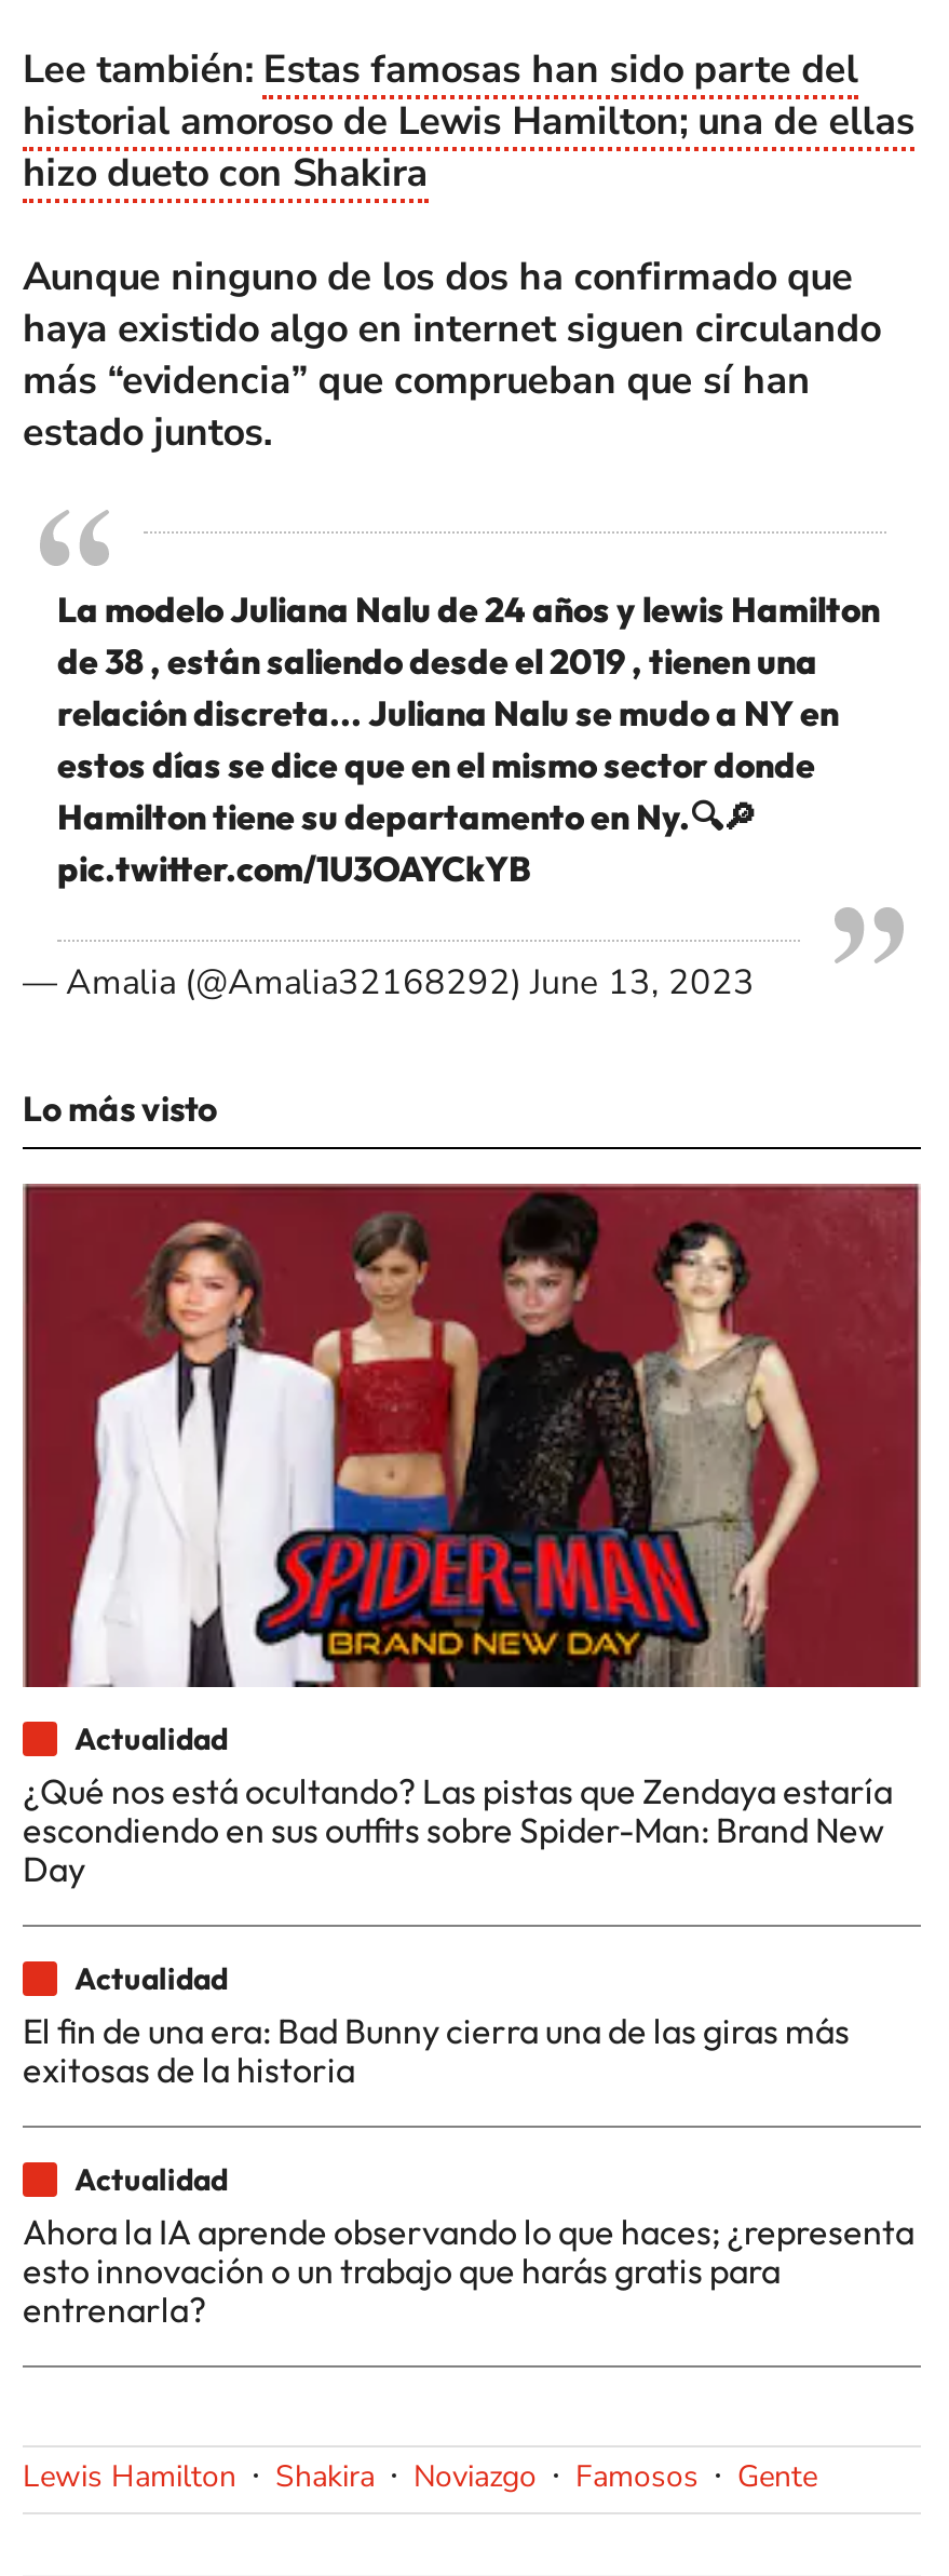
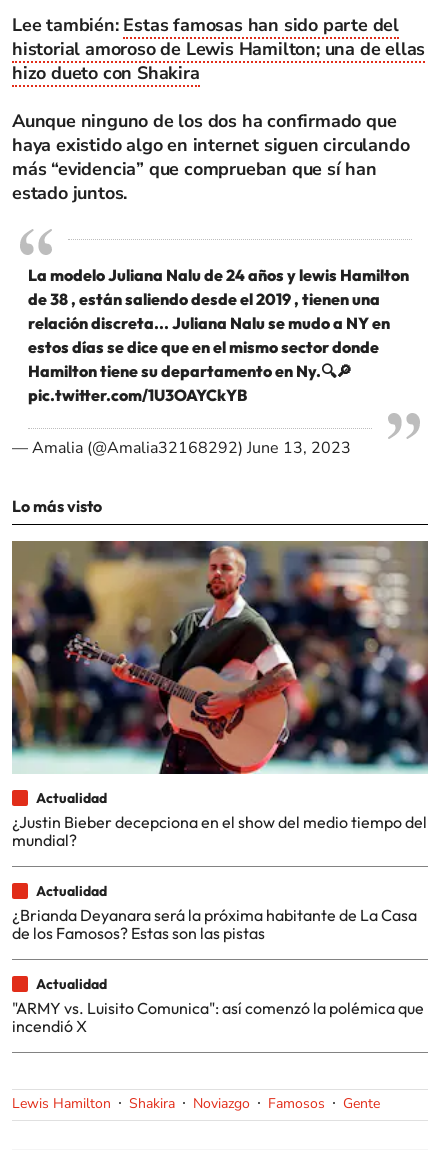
[23,1183,921,1890] [image] | ¿Qué nos está ocultando? Las pistas que Zendaya estaría | escondiendo en sus outfits sobre Spider-Man: Brand New | Day -> [11,540,429,850] [image] | ¿Justin Bieber decepciona en el show del medio tiempo del | mundial?
[23,2009,850,2091] El fin de una era: Bad Bunny cierra una de las giras más | exitosas de la historia -> [12,905,417,943] ¿Brianda Deyanara será la próxima habitante de La Casa | de los Famosos? Estas son las pistas
[23,2210,914,2331] Ahora la IA aprende observando lo que haces; ¿representa | esto innovación o un trabajo que harás gratis para | entrenarla? -> [12,998,424,1036] "ARMY vs. Luisito Comunica": así comenzó la polémica que | incendió X

